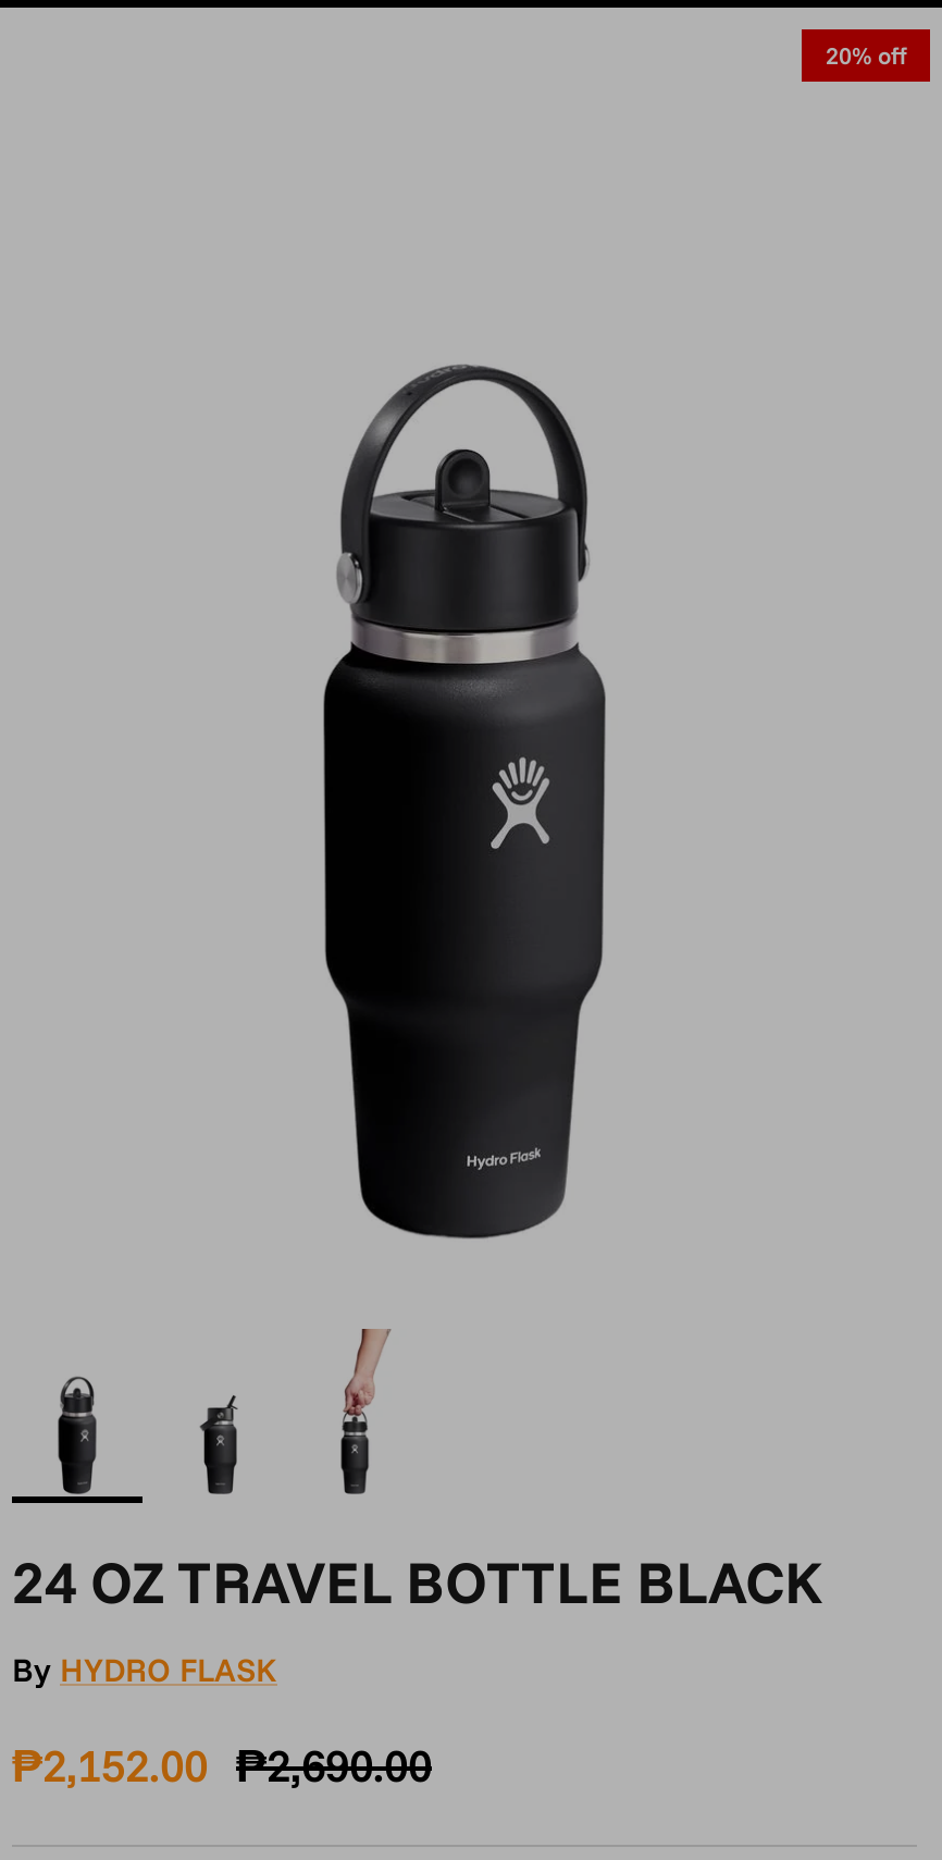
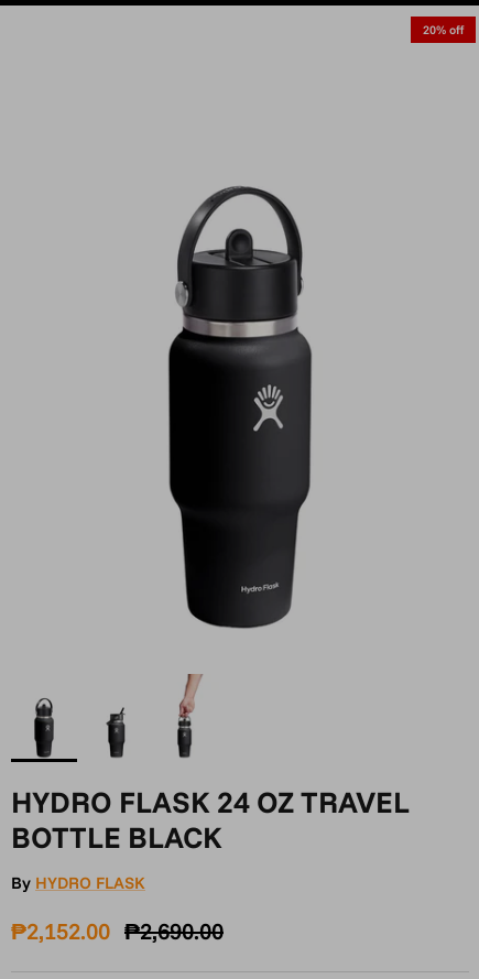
[12,1544,823,1618] 24 OZ TRAVEL BOTTLE BLACK -> [11,783,410,856] HYDRO FLASK 24 OZ TRAVEL | BOTTLE BLACK

